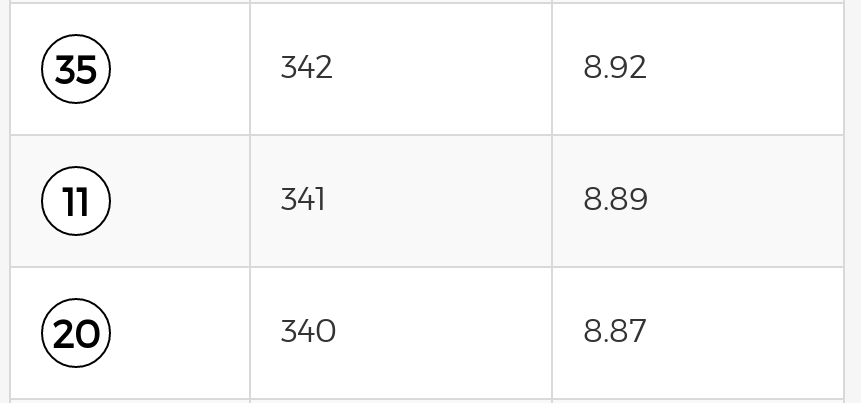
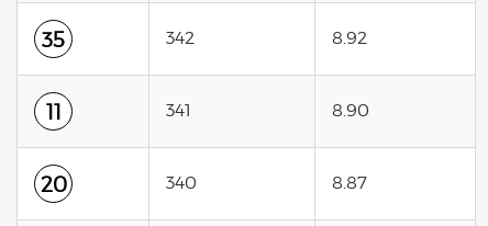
[583,179,649,217] 8.89 -> [332,99,369,120] 8.90

